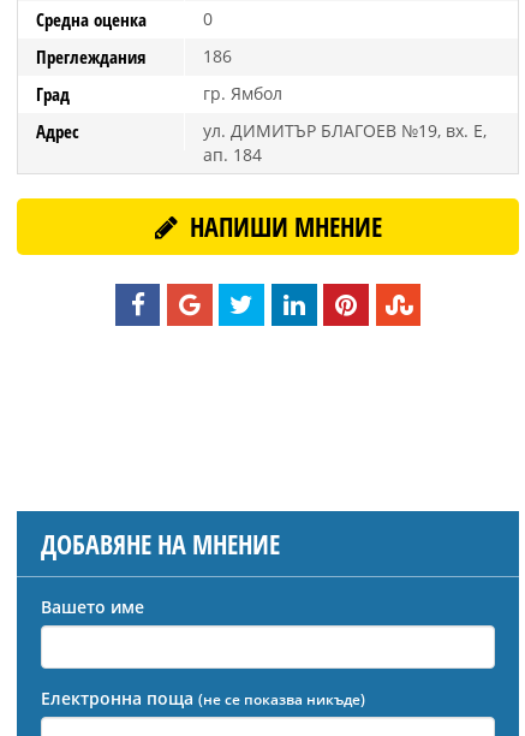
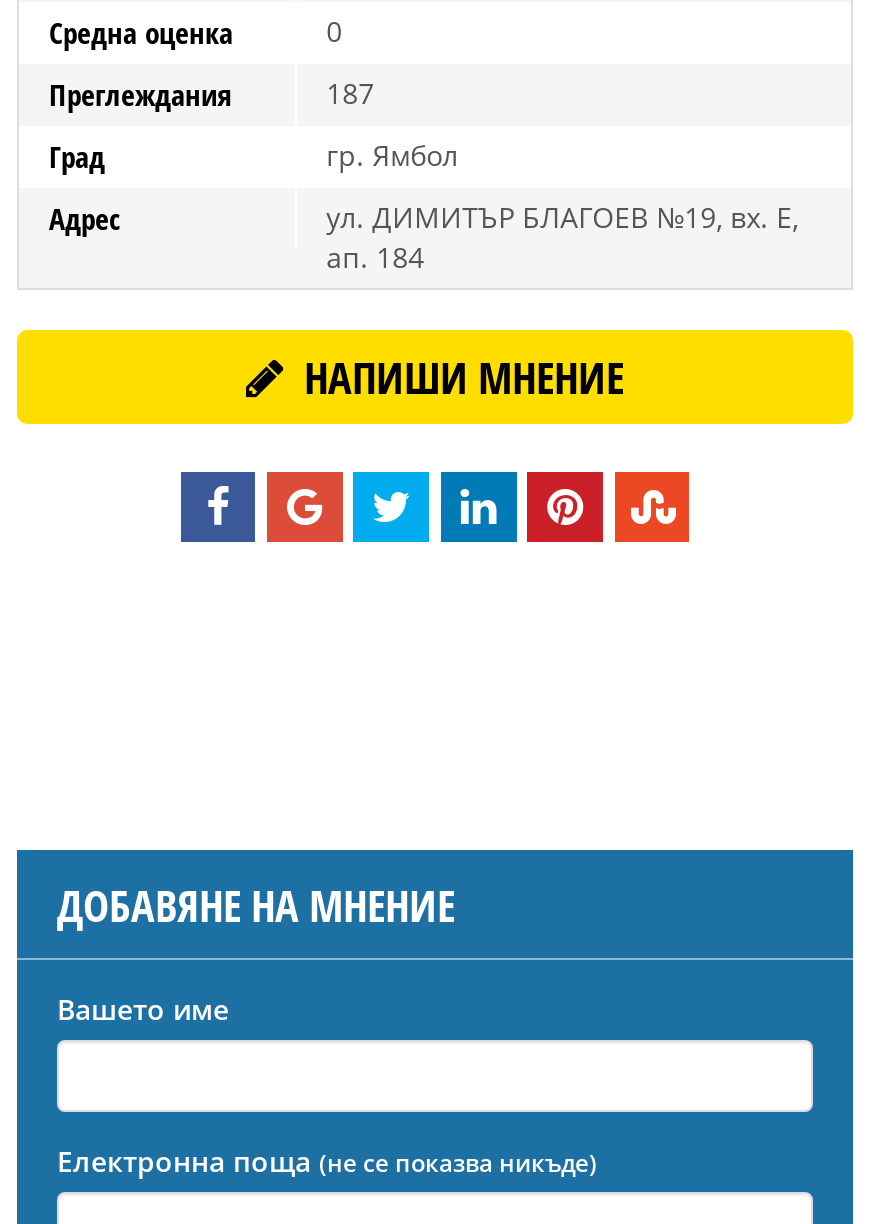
[203,44,232,67] 186 -> [326,74,374,112] 187

